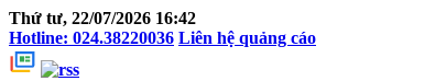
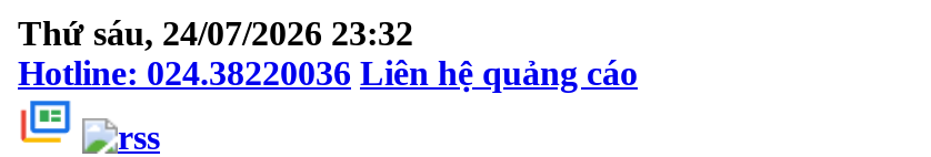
[9,9,196,27] Thứ tư, 22/07/2026 16:42 -> [18,14,413,52] Thứ sáu, 24/07/2026 23:32

